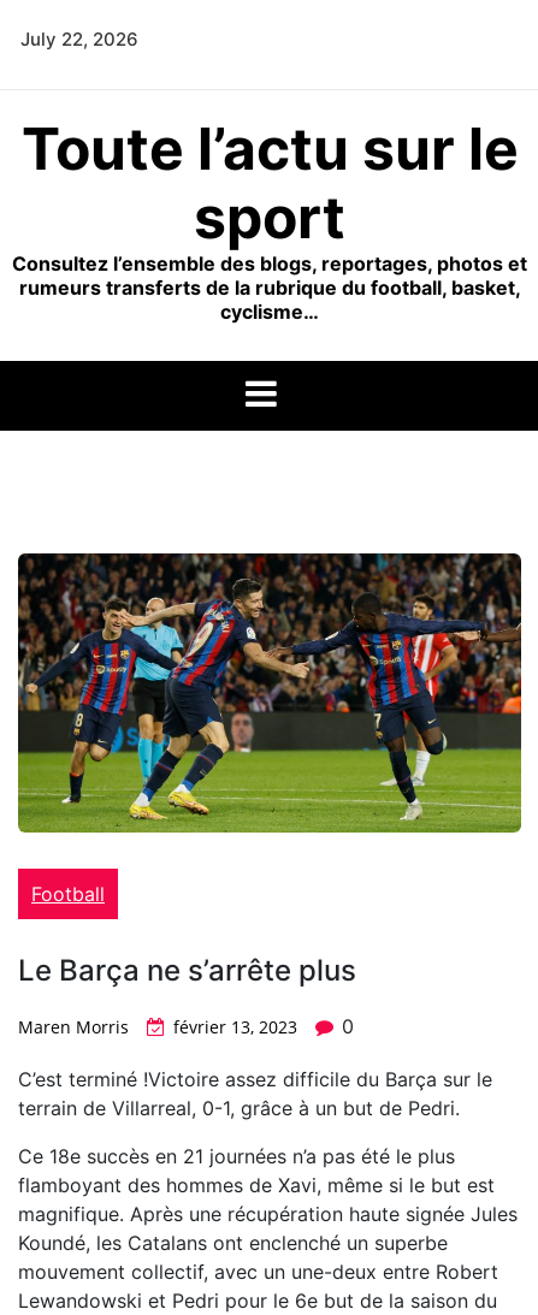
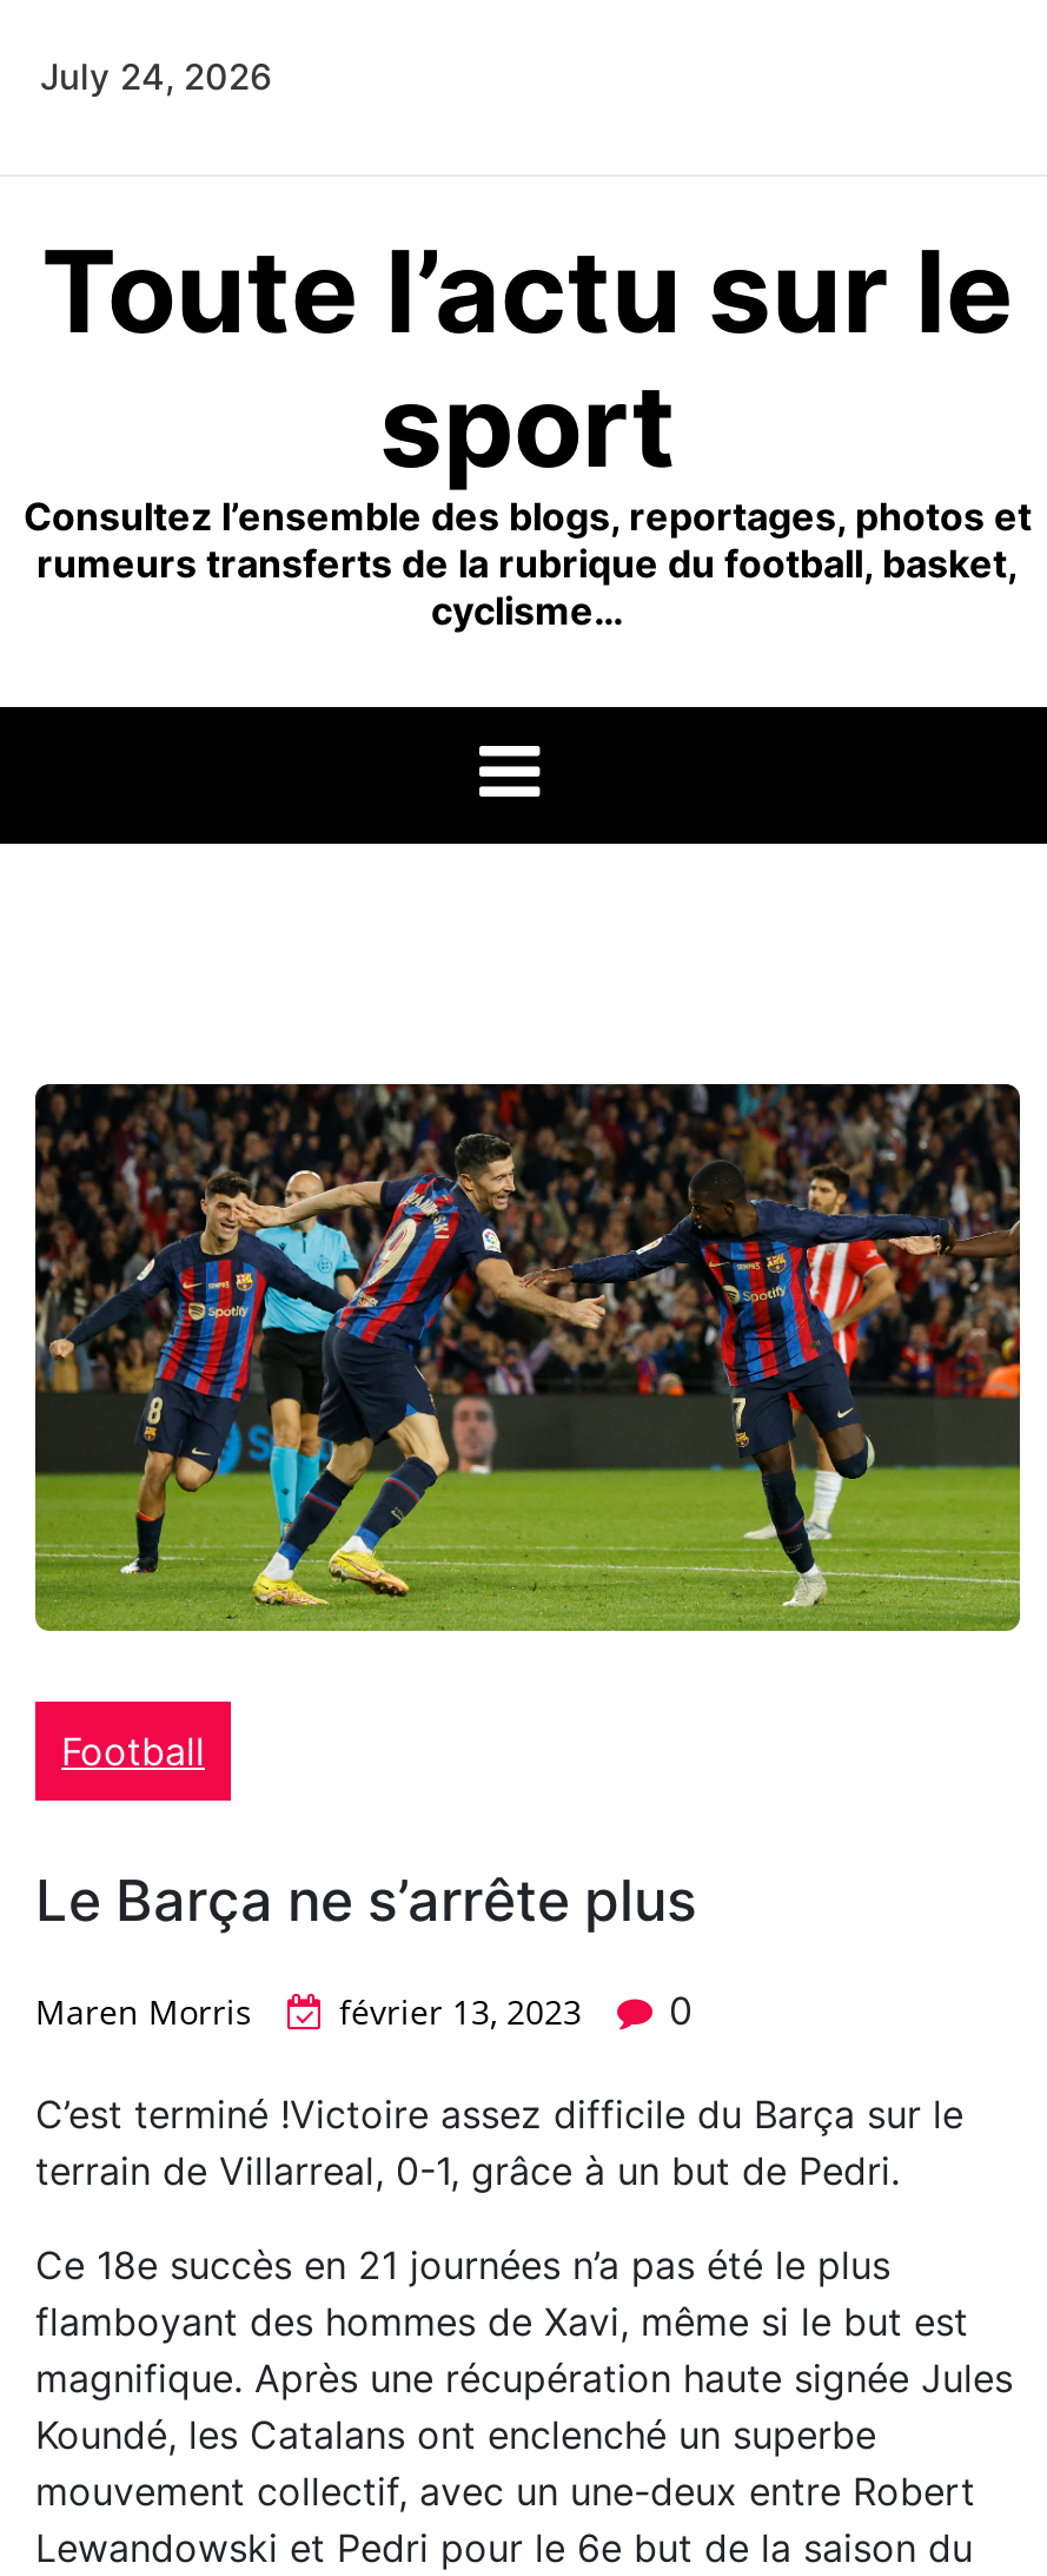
[20,28,138,51] July 22, 2026 -> [40,54,273,99] July 24, 2026

